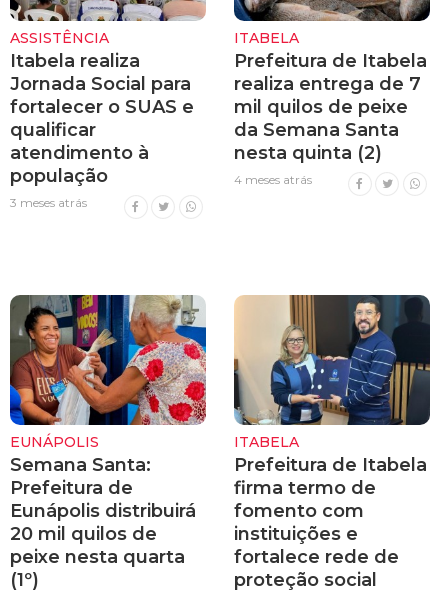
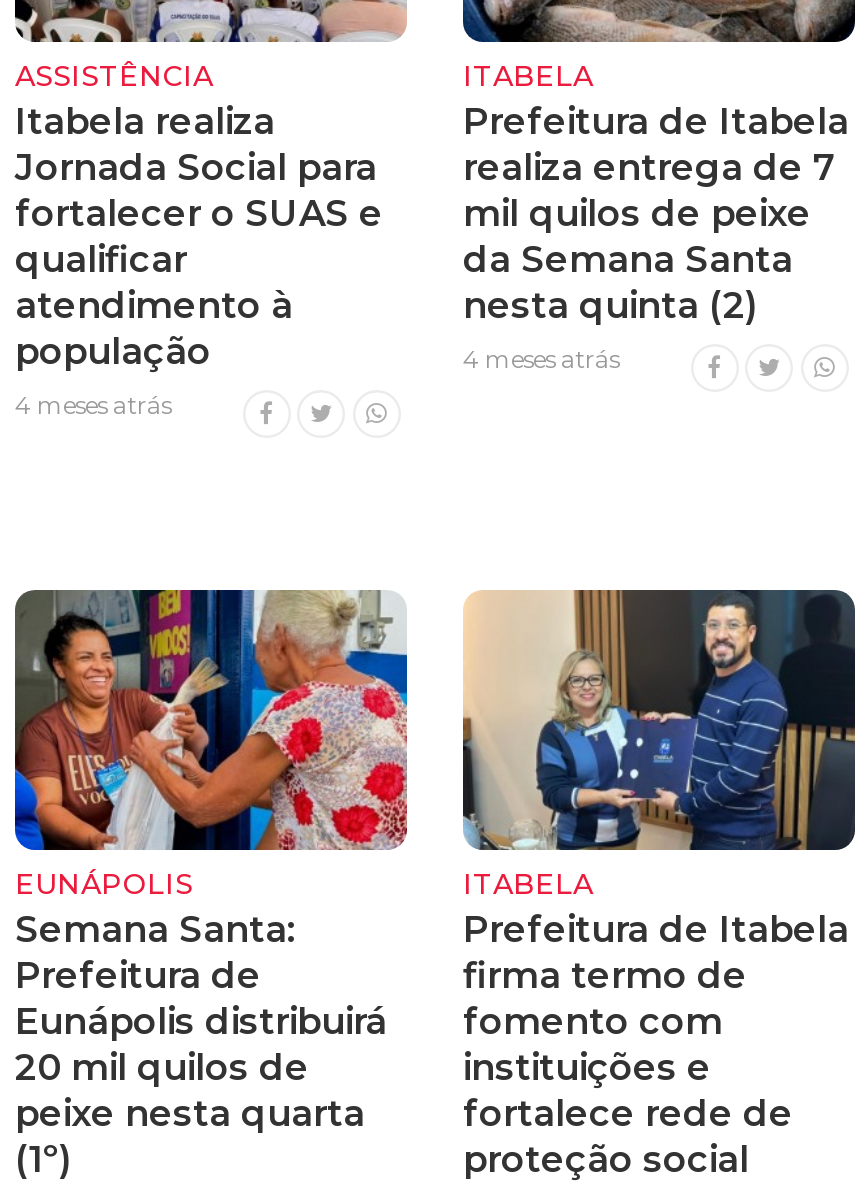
[10,195,87,210] 3 meses atrás -> [15,390,171,420] 4 meses atrás

